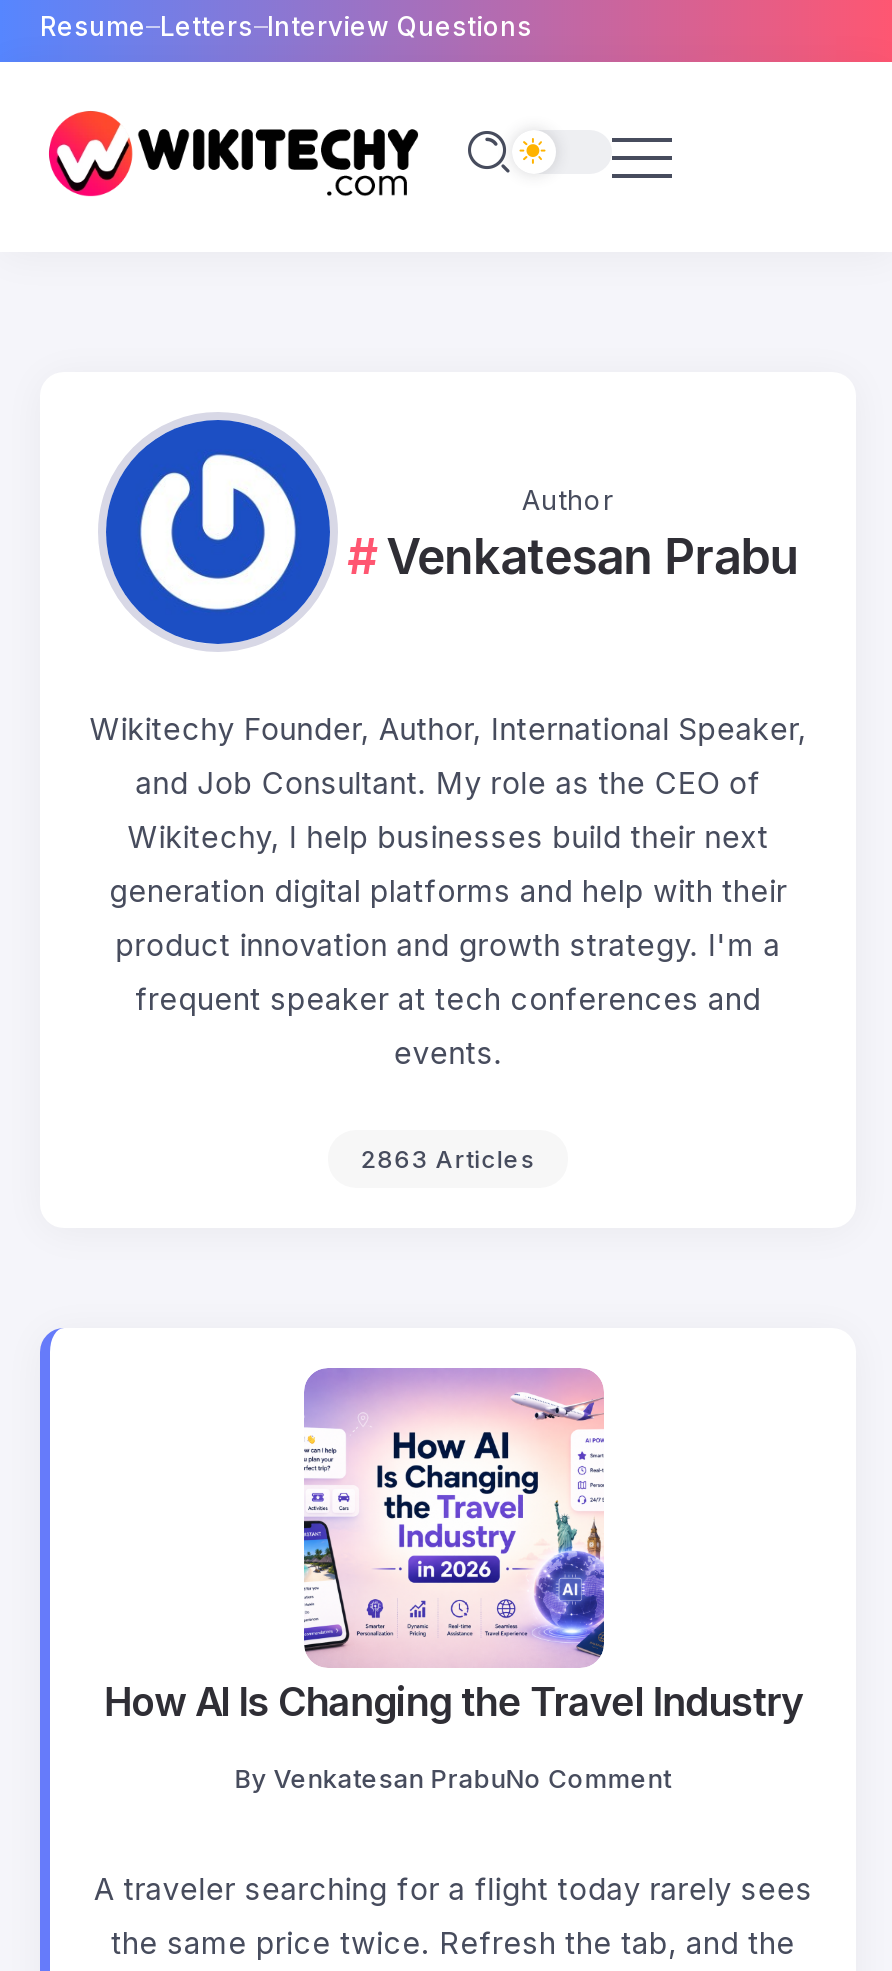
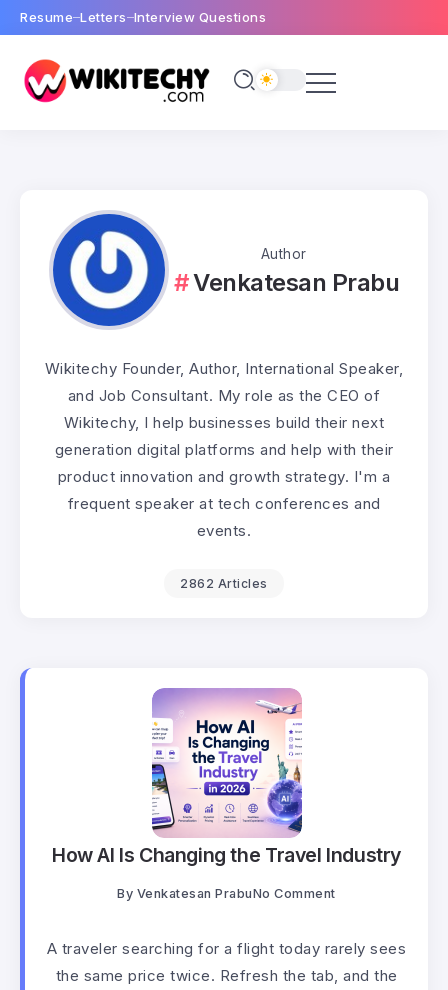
[360,1145,536,1175] 2863 Articles -> [180,576,268,591] 2862 Articles

